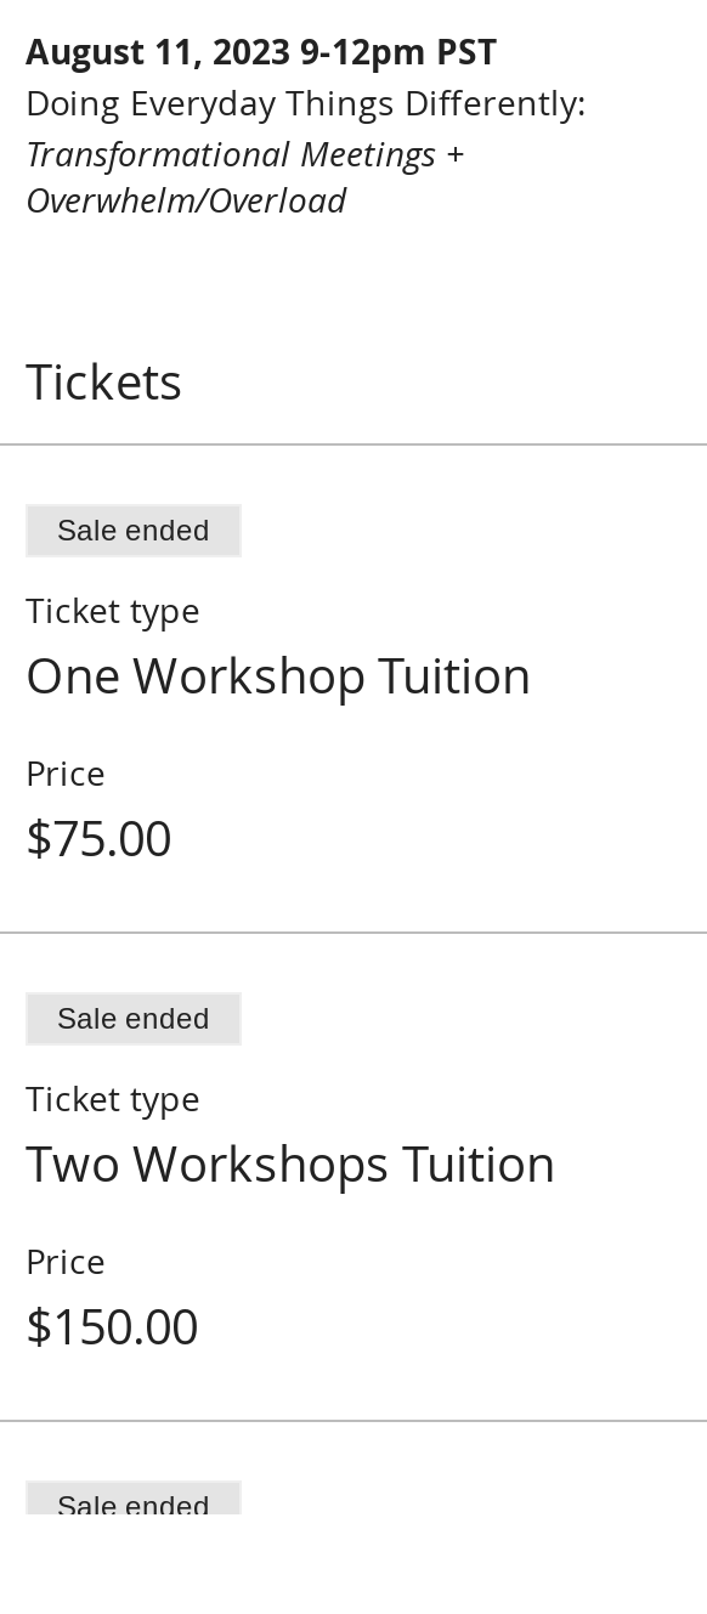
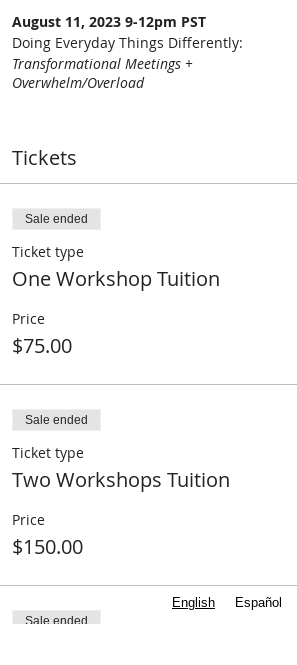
none -> [172,595,282,610] English | Español

